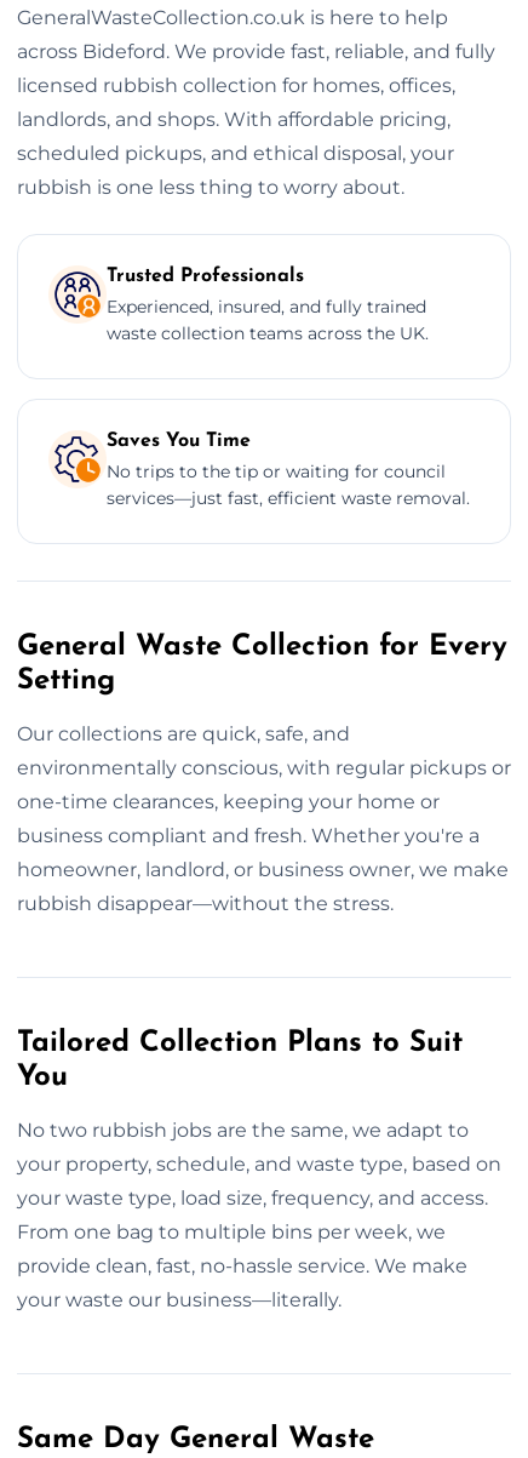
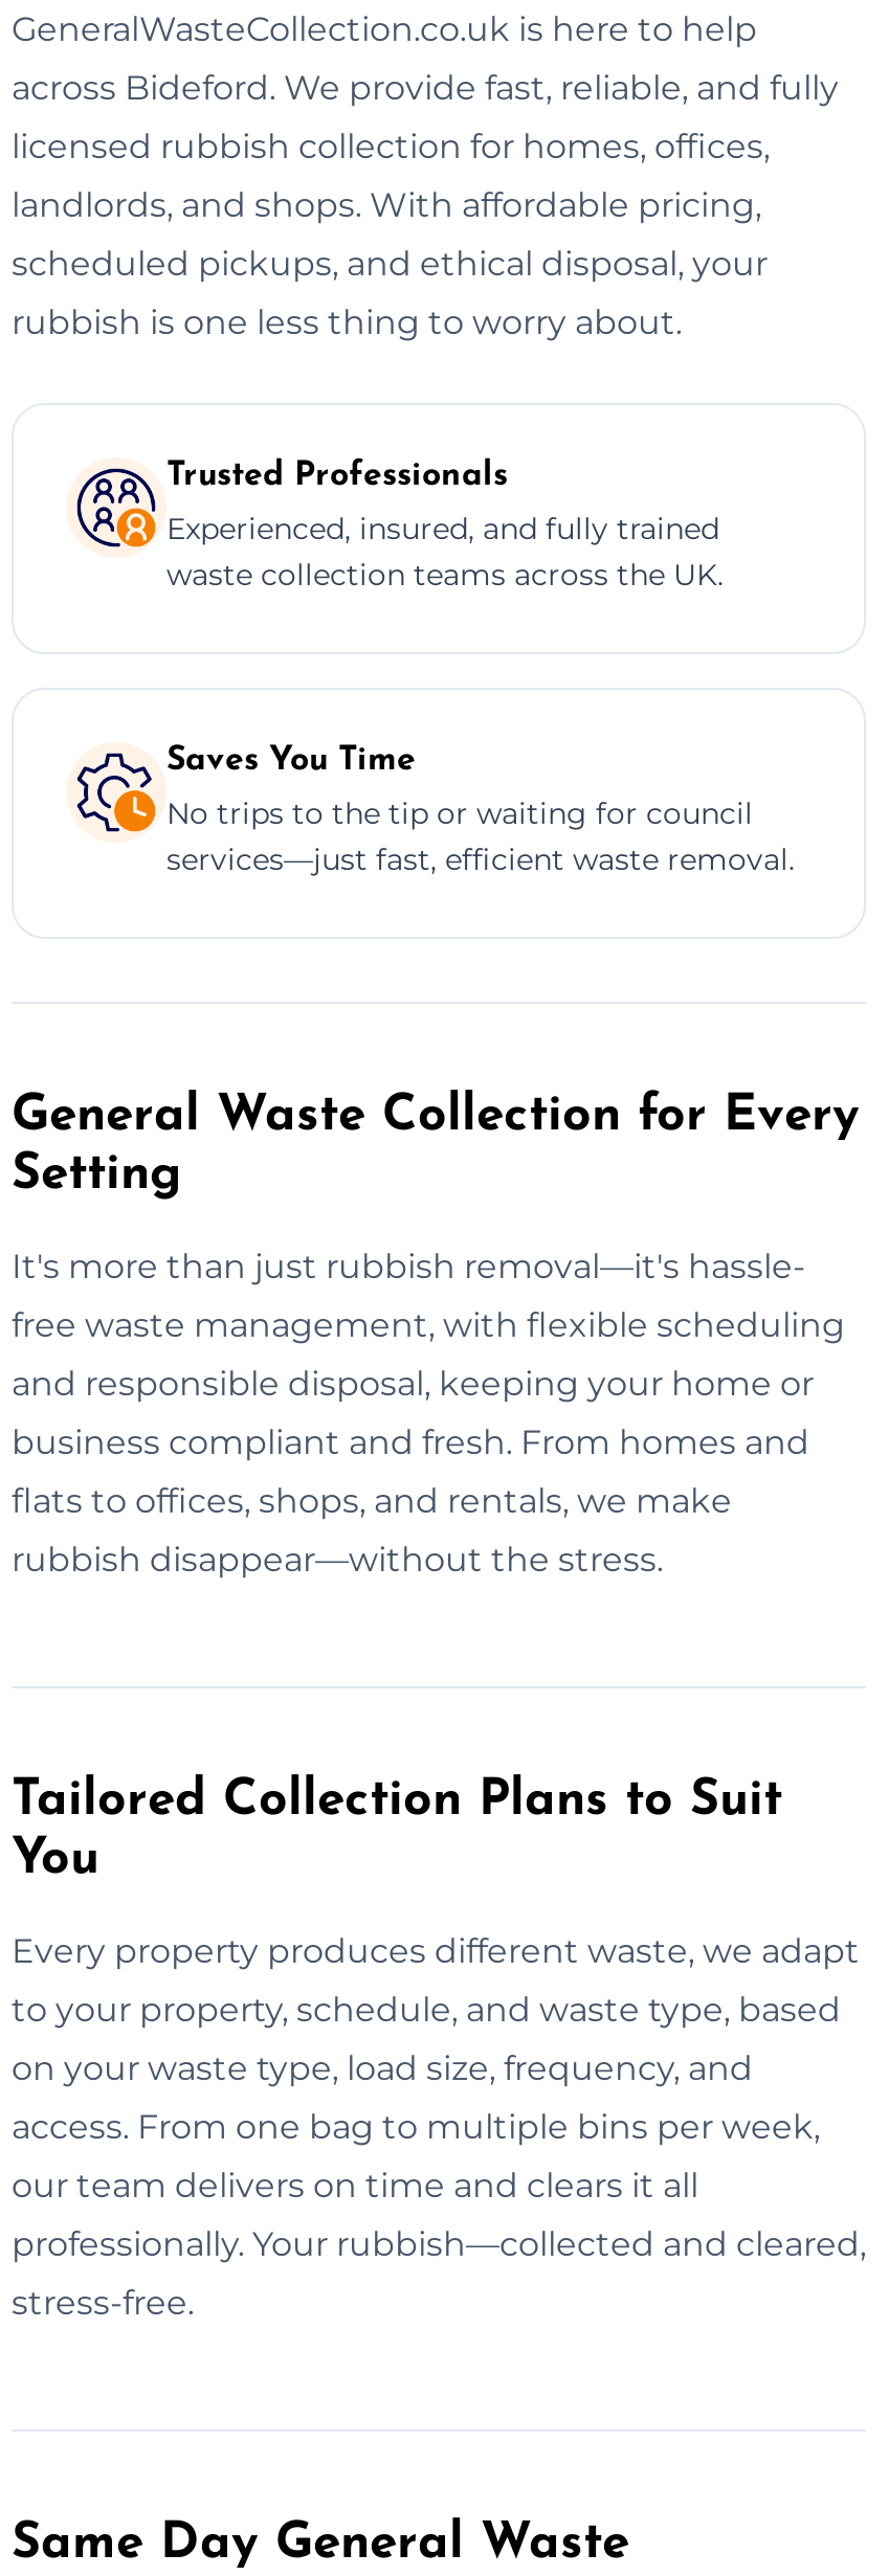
[17,722,350,745] Our collections are quick, safe, and -> [12,1246,805,1286] It's more than just rubbish removal—it's hassle-
[17,756,511,779] environmentally conscious, with regular pickups or -> [12,1305,845,1344] free waste management, with flexible scheduling
[17,790,440,813] one-time clearances, keeping your home or -> [12,1363,814,1403] and responsible disposal, keeping your home or
[17,824,480,847] business compliant and fresh. Whether you're a -> [12,1422,809,1462] business compliant and fresh. From homes and
[17,858,509,881] homeowner, landlord, or business owner, we make -> [12,1480,732,1520] flats to offices, shops, and rentals, we make
[17,1118,501,1311] No two rubbish jobs are the same, we adapt to | your property, schedule, and waste type, based on | your waste type, load size, frequency, and access. | From one bag to multiple bins per week, we | provide clean, fast, no-hassle service. We make | your waste our business—literally. -> [12,1931,866,2322] Every property produces different waste, we adapt | to your property, schedule, and waste type, based | on your waste type, load size, frequency, and | access. From one bag to multiple bins per week, | our team delivers on time and clears it all | professionally. Your rubbish—collected and cleared, | stress-free.

